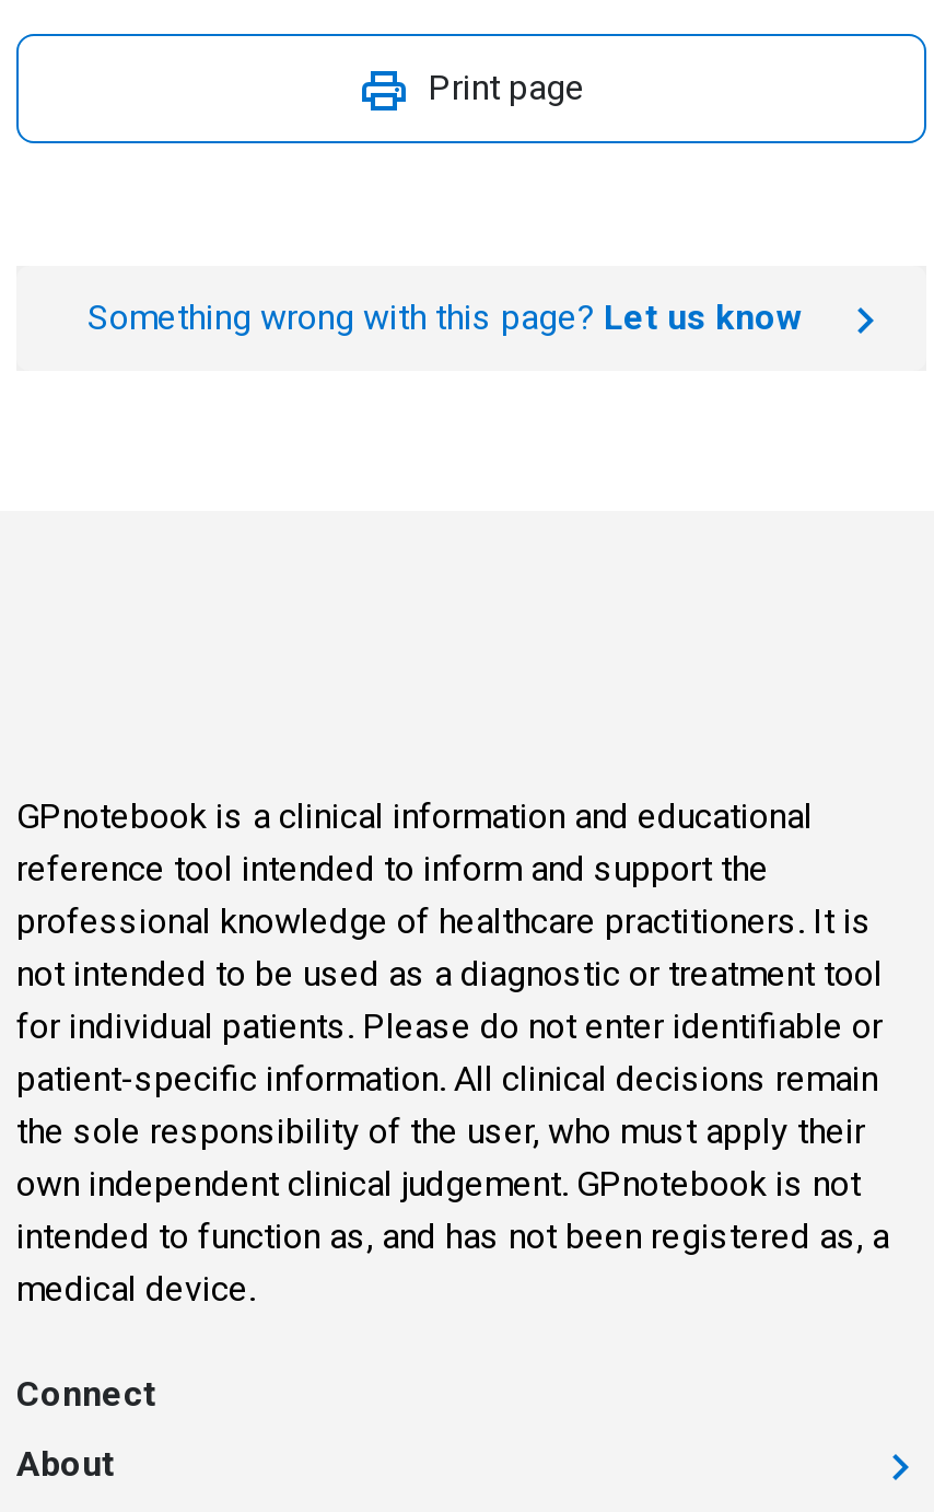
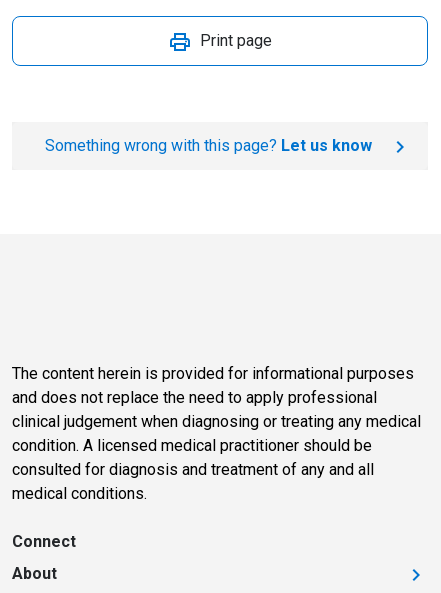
[16,795,889,1310] GPnotebook is a clinical information and educational | reference tool intended to inform and support the | professional knowledge of healthcare practitioners. It is | not intended to be used as a diagnostic or treatment tool | for individual patients. Please do not enter identifiable or | patient-specific information. All clinical decisions remain | the sole responsibility of the user, who must apply their | own independent clinical judgement. GPnotebook is not | intended to function as, and has not been registered as, a | medical device. -> [12,364,421,503] The content herein is provided for informational purposes | and does not replace the need to apply professional | clinical judgement when diagnosing or treating any medical | condition. A licensed medical practitioner should be | consulted for diagnosis and treatment of any and all | medical conditions.

